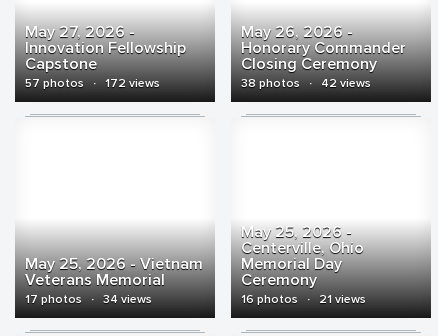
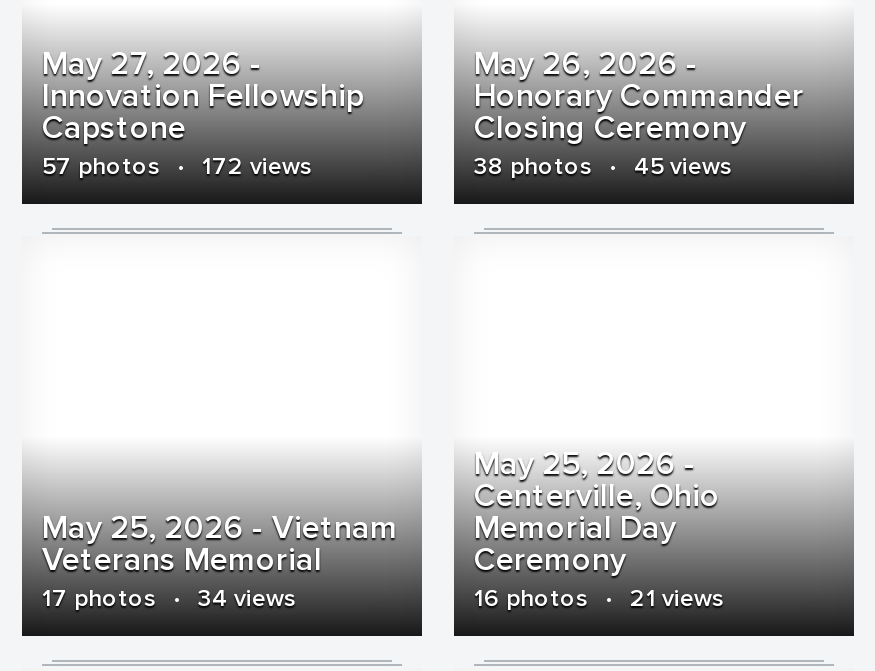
[241,76,371,91] 38 photos · 42 views -> [474,152,732,182] 38 photos · 45 views

